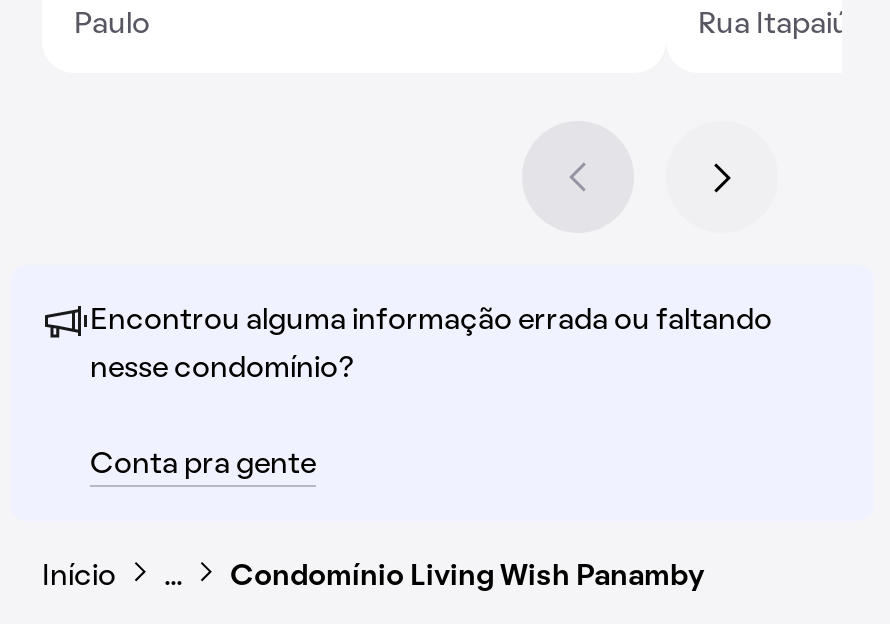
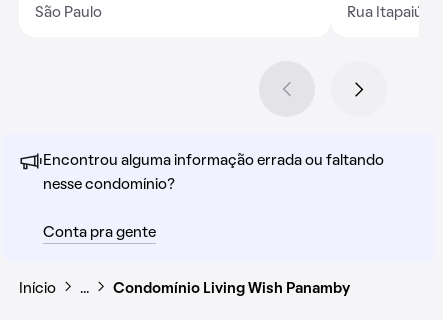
[74,11,150,39] Paulo -> [35,6,102,20] São Paulo

